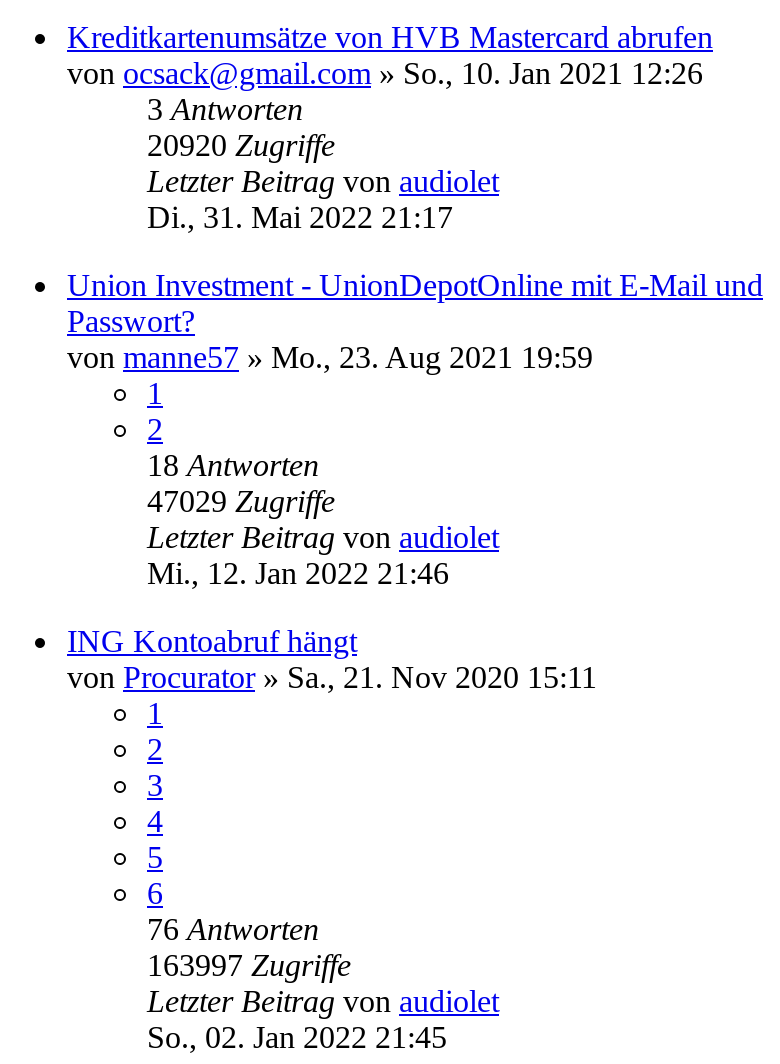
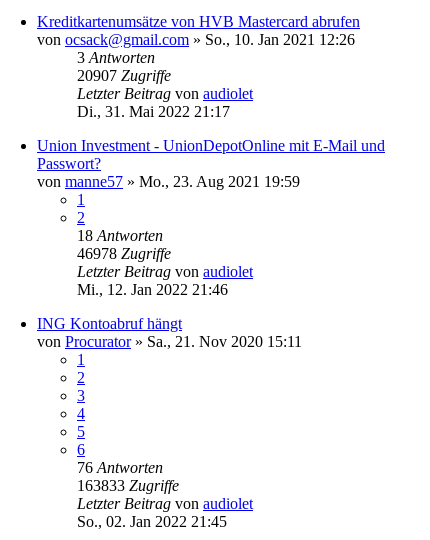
[147,128,335,162] 20920 Zugriffe -> [77,67,171,84] 20907 Zugriffe
[147,484,335,518] 47029 Zugriffe -> [77,245,171,262] 46978 Zugriffe
[147,948,351,982] 163997 Zugriffe -> [77,477,179,494] 163833 Zugriffe

